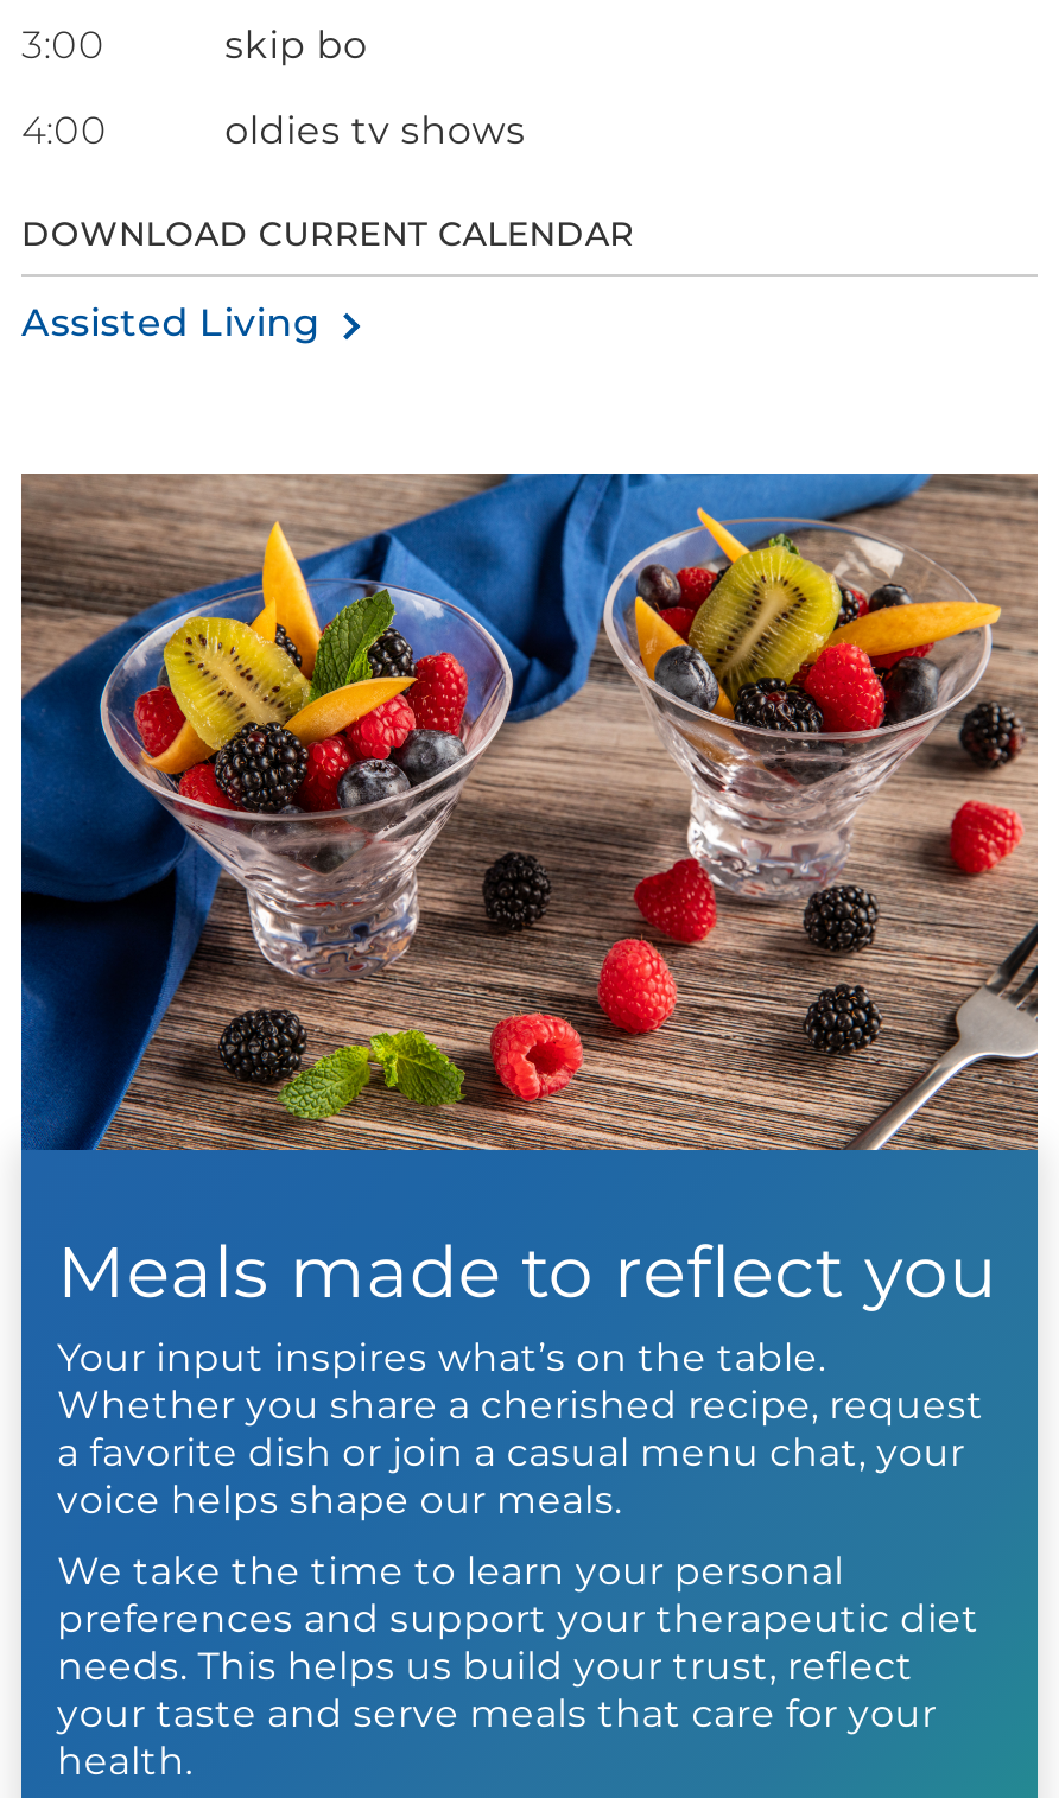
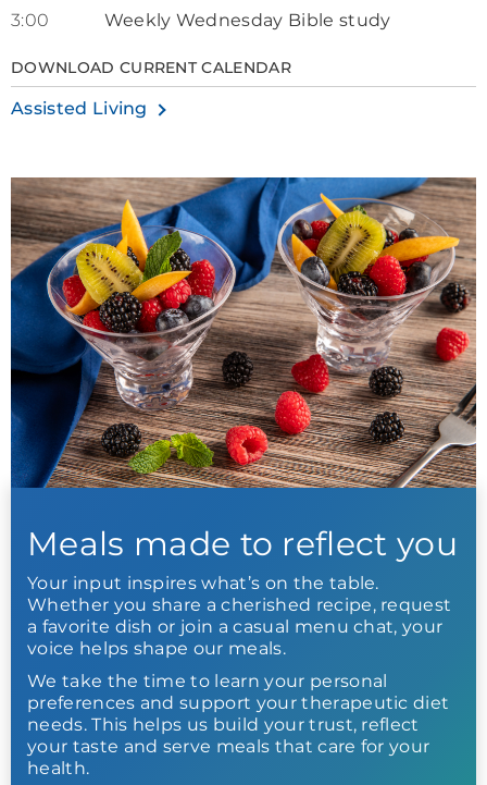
[21,23,526,153] skip bo | 4:00 | oldies tv shows -> [104,10,391,30] Weekly Wednesday Bible study

